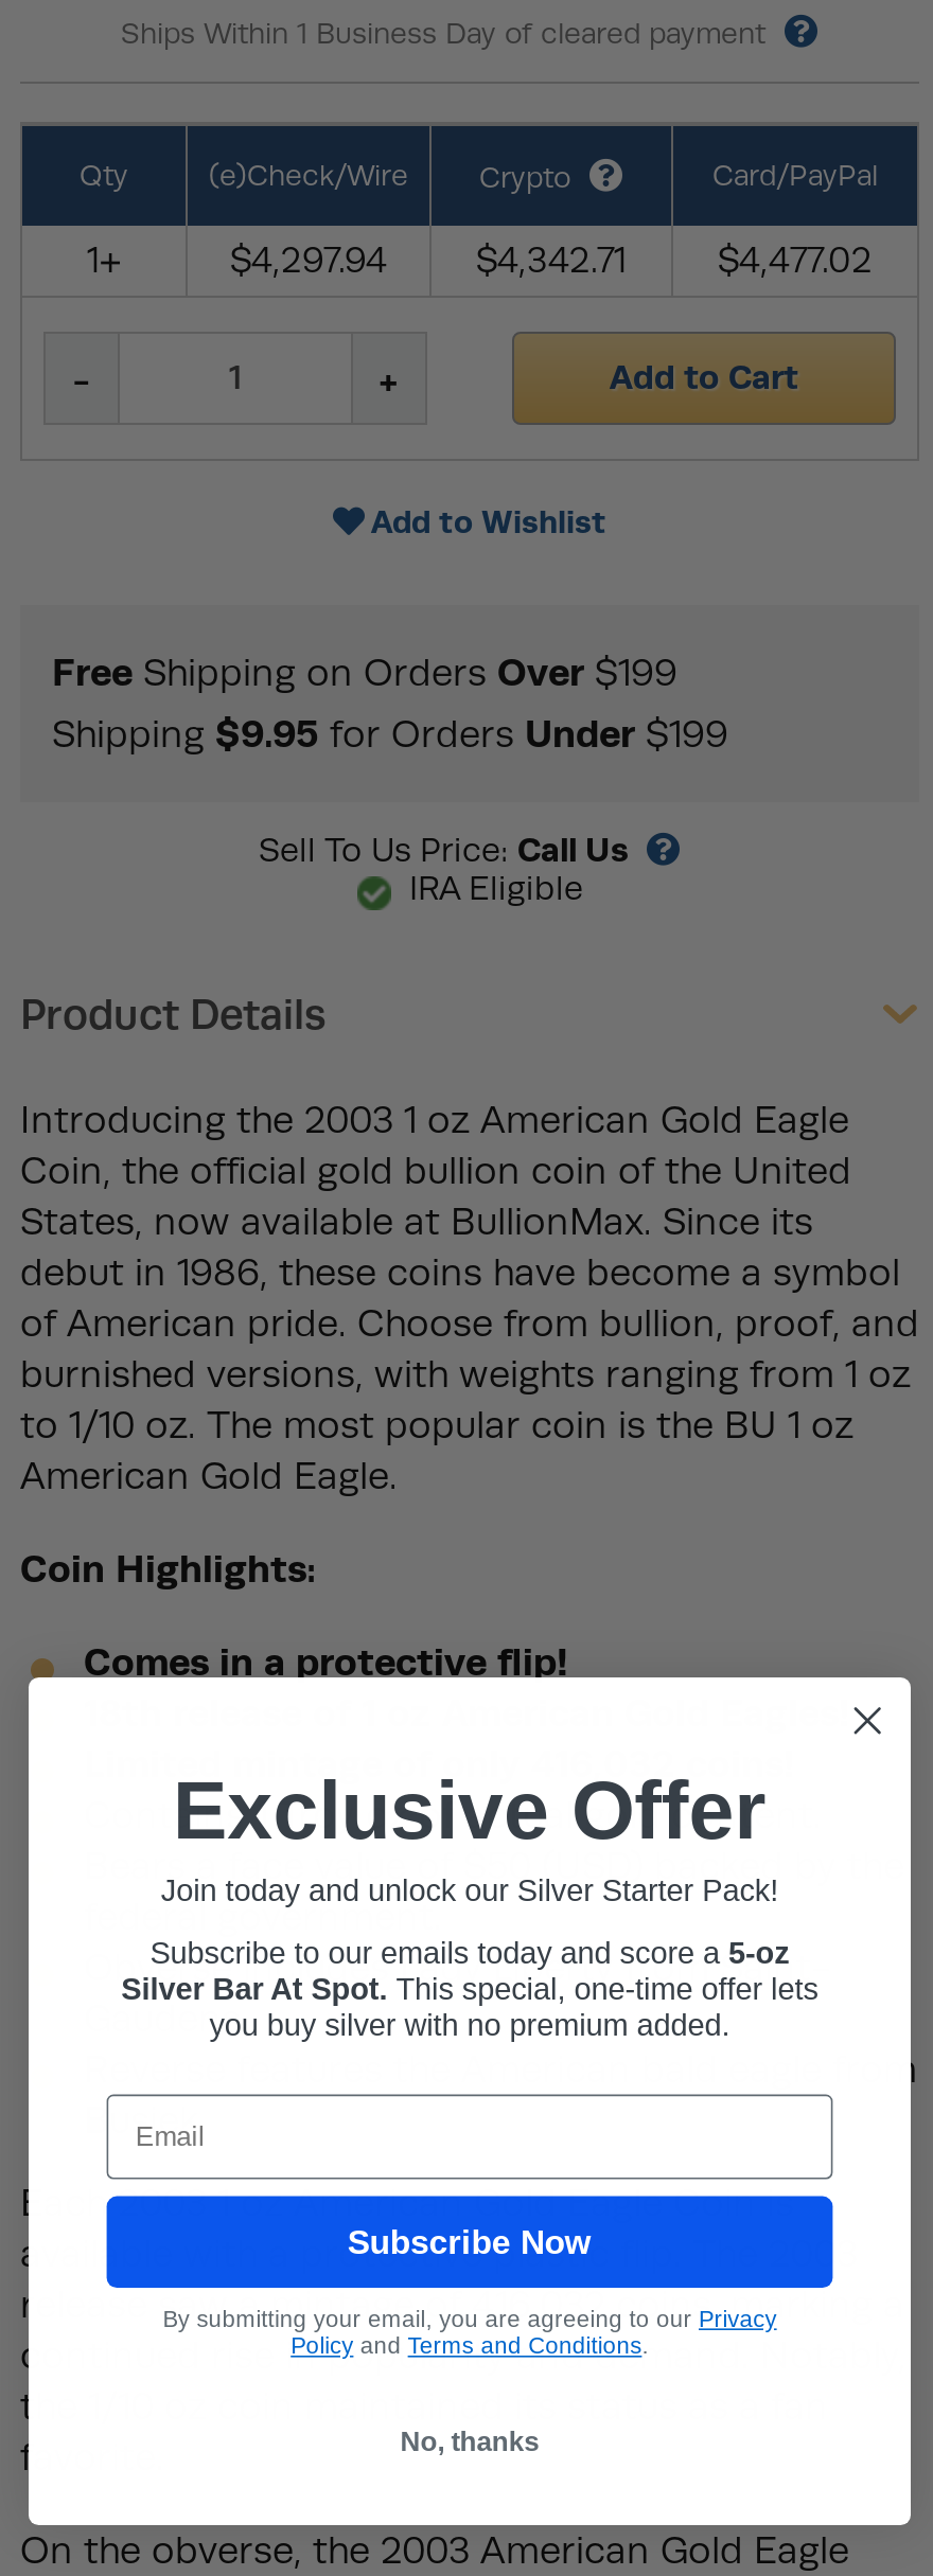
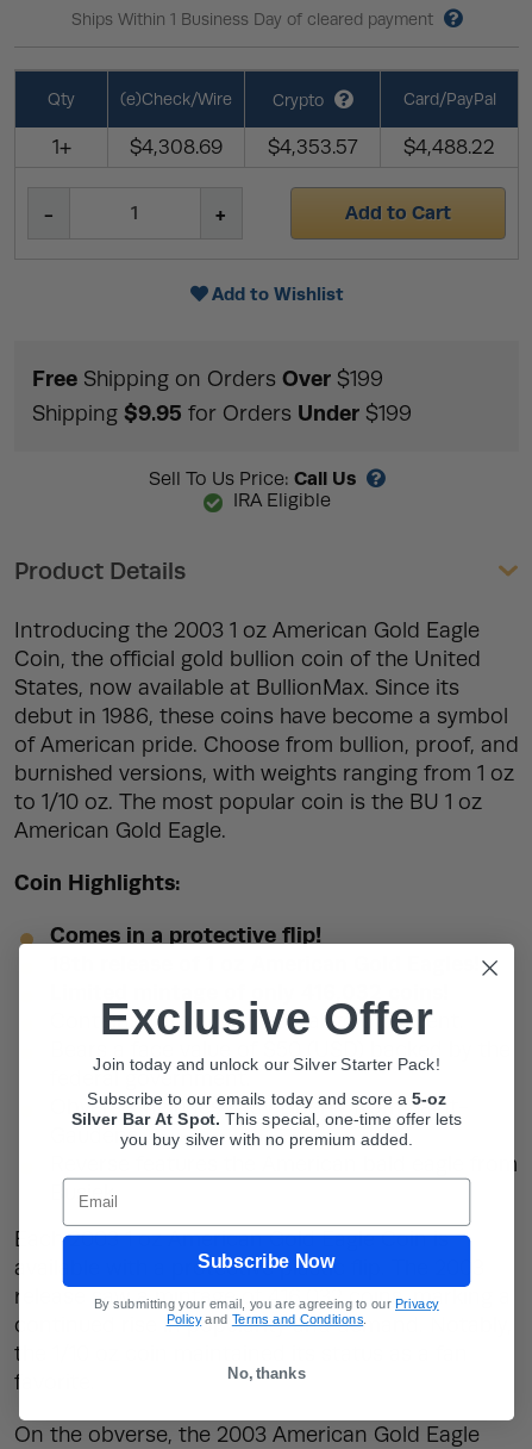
[230,240,387,281] $4,297.94 -> [130,136,223,158] $4,308.69
[476,240,627,281] $4,342.71 -> [268,136,357,158] $4,353.57
[718,240,873,281] $4,477.02 -> [403,136,495,158] $4,488.22

